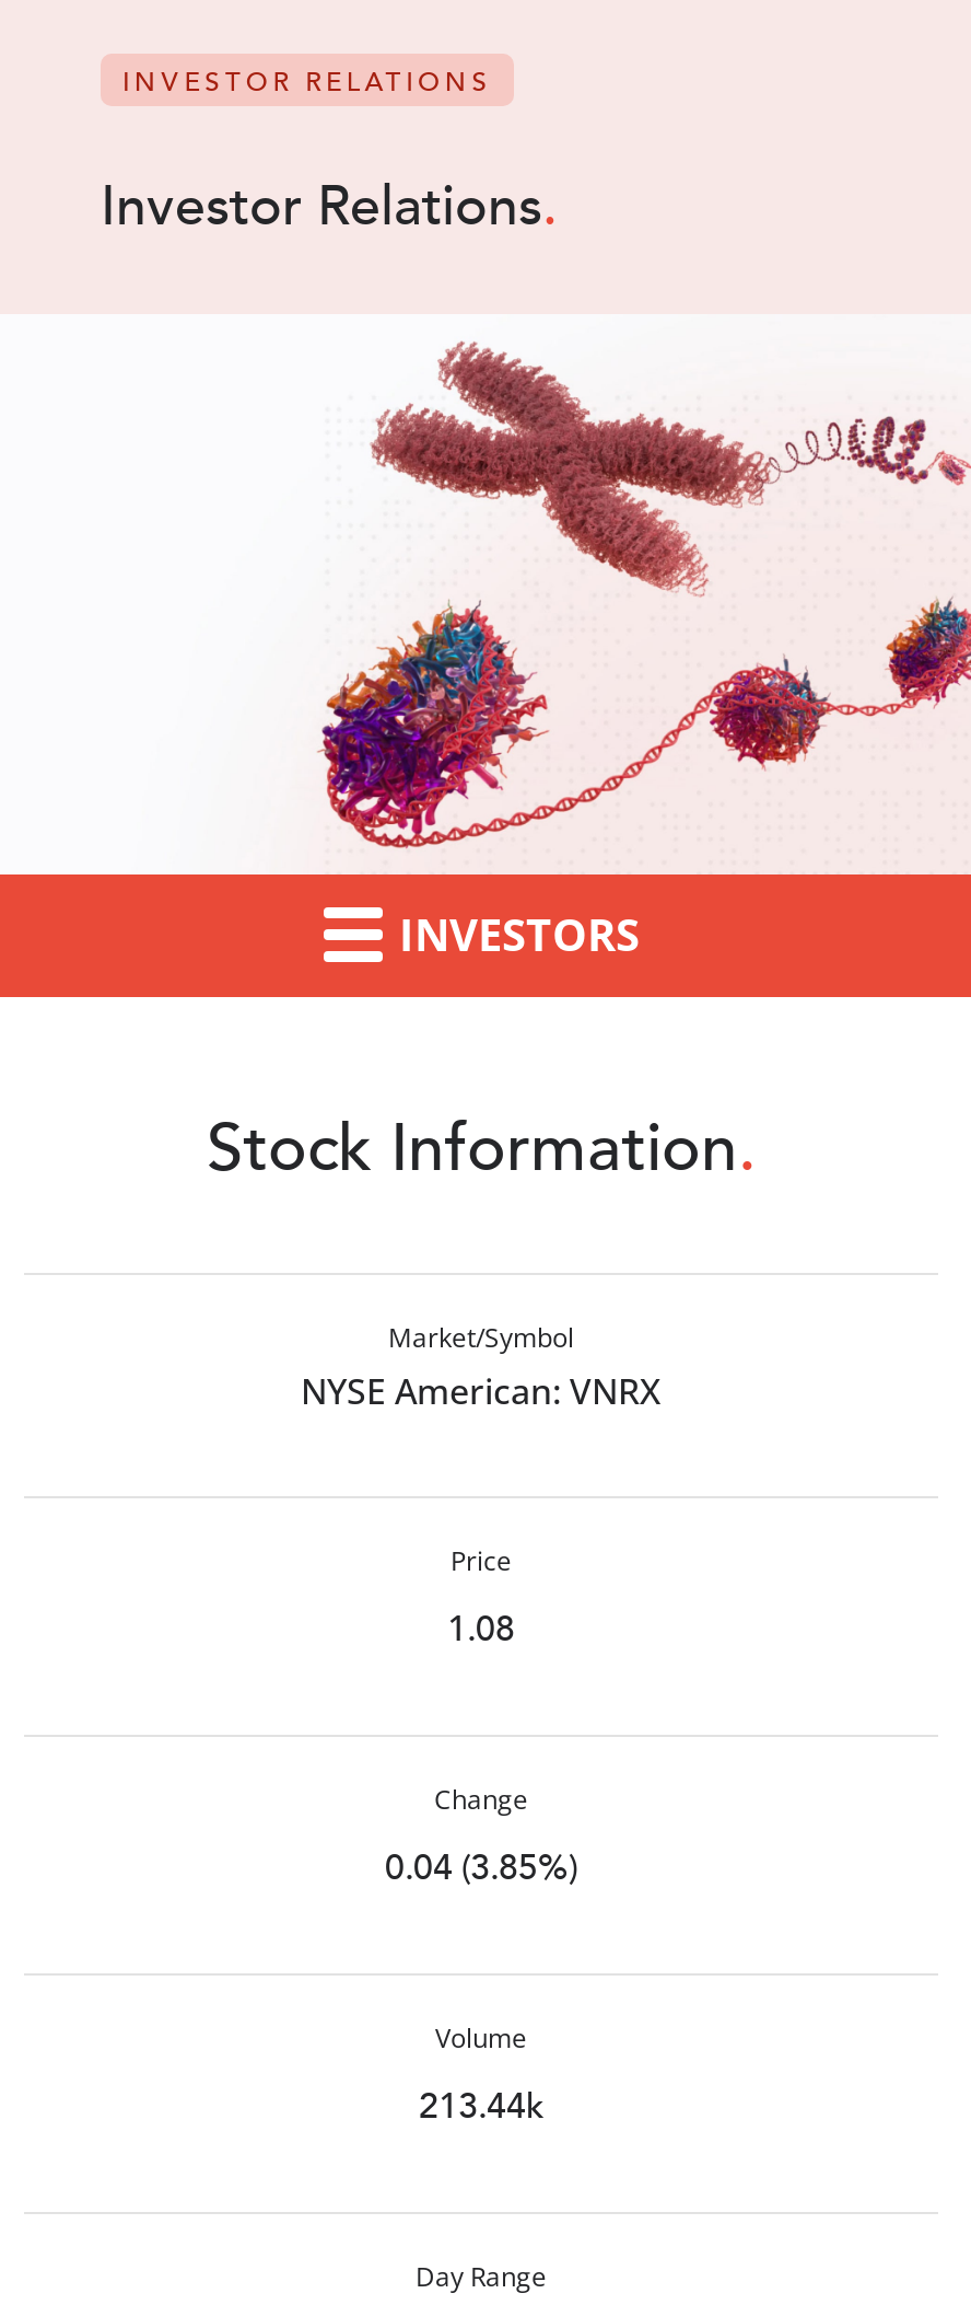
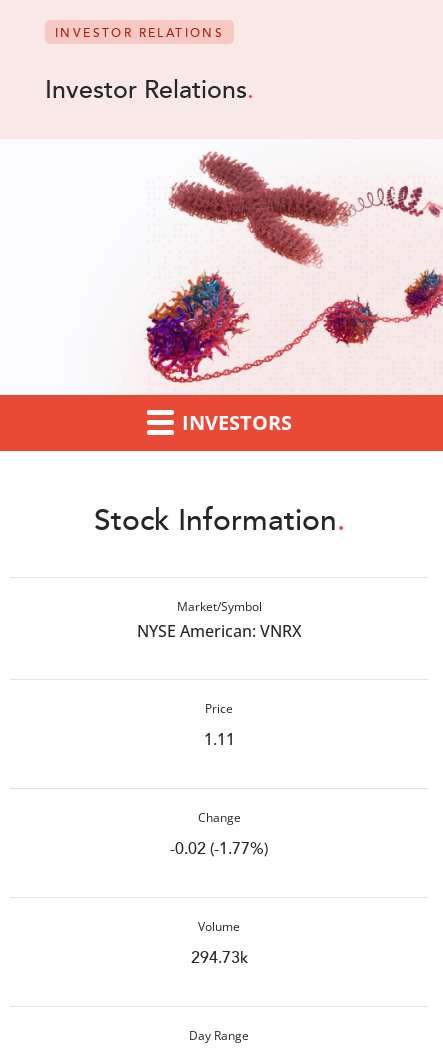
[447,1599,515,1656] 1.08 -> [203,726,234,752] 1.11
[385,1838,577,1895] 0.04 (3.85%) -> [170,835,268,861] -0.02 (-1.77%)
[419,2076,543,2133] 213.44k -> [190,944,247,970] 294.73k

